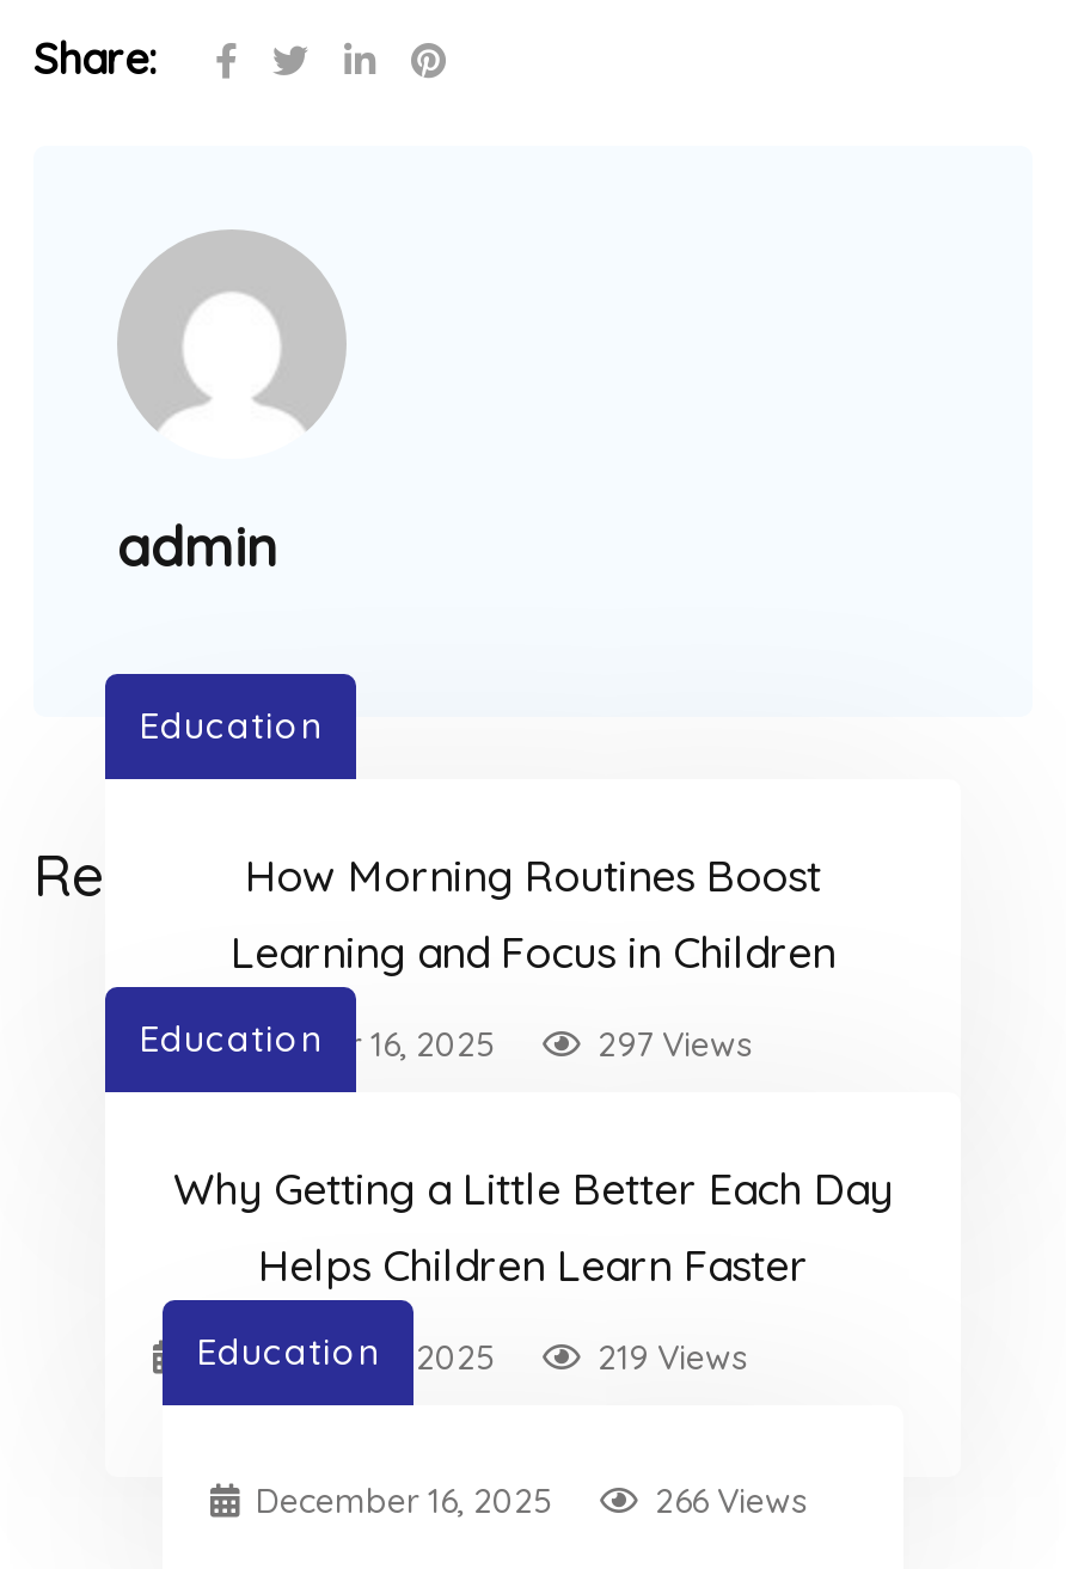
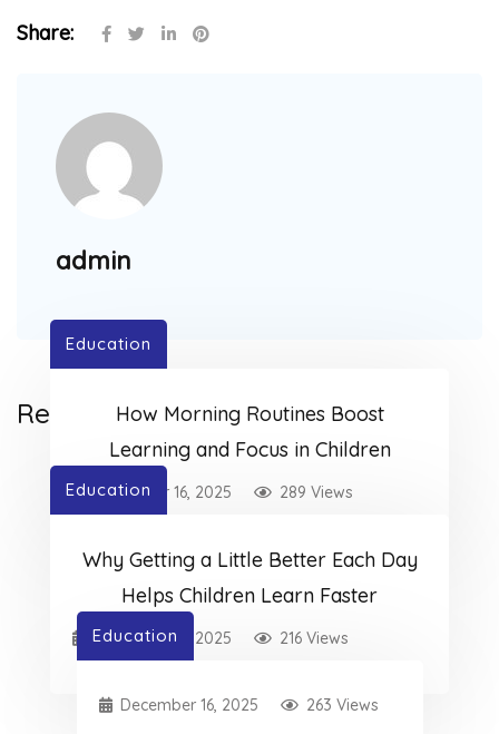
[598,1022,753,1065] 297 Views -> [280,483,353,503] 289 Views
[598,1336,748,1379] 219 Views -> [280,629,349,649] 216 Views
[655,1479,808,1522] 266 Views -> [306,695,378,715] 263 Views

